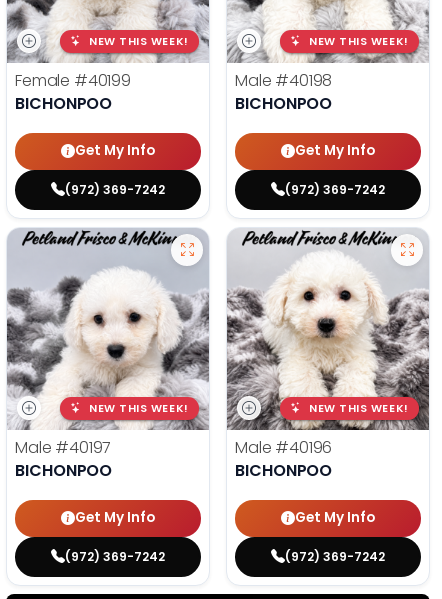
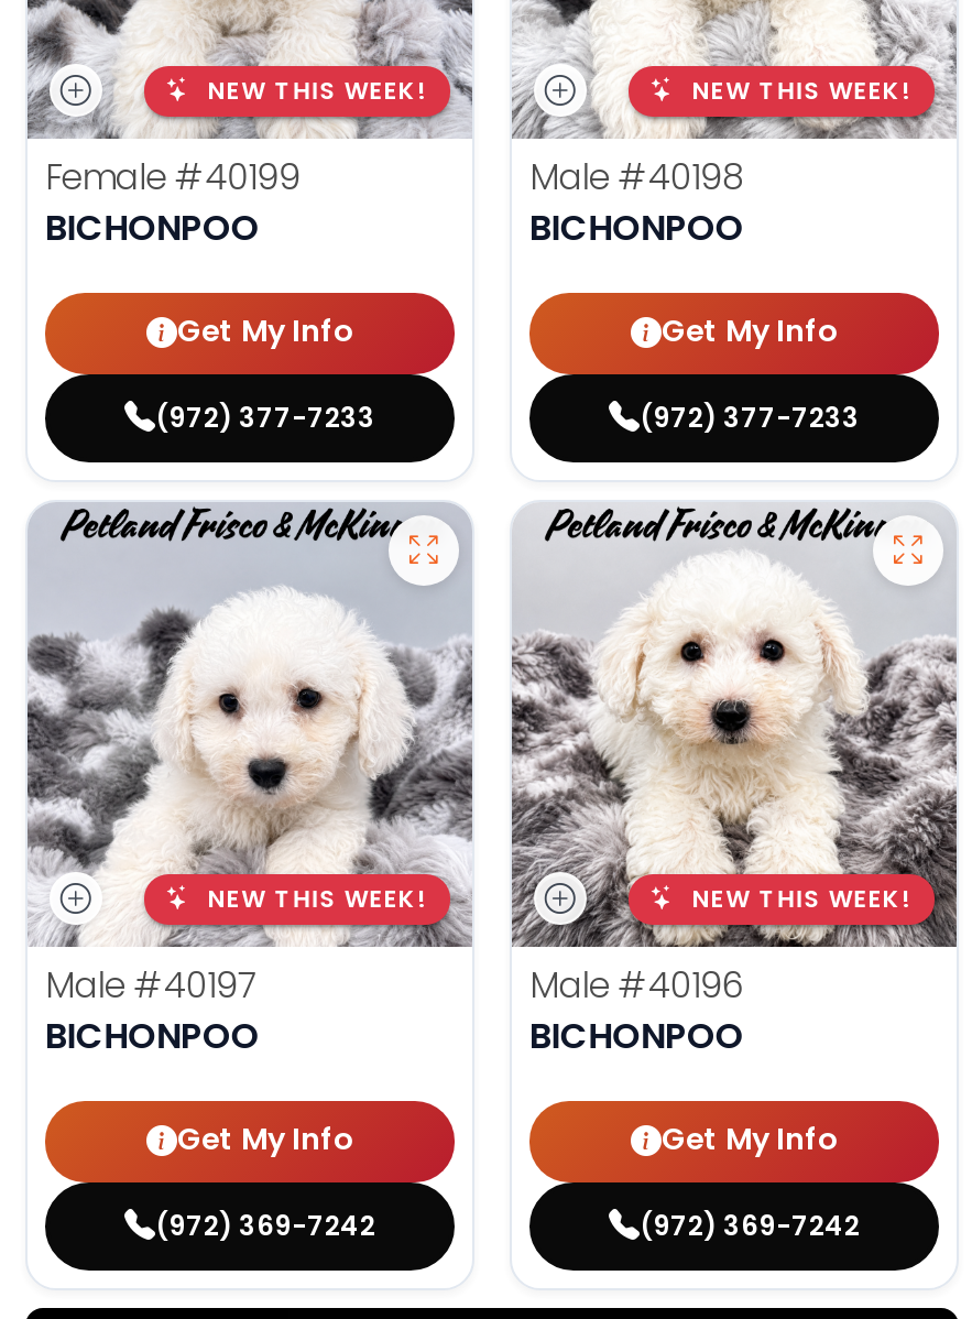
[65,181,165,198] (972) 369-7242 -> [155,398,375,436] (972) 377-7233
[285,181,385,198] (972) 369-7242 -> [640,398,860,436] (972) 377-7233

